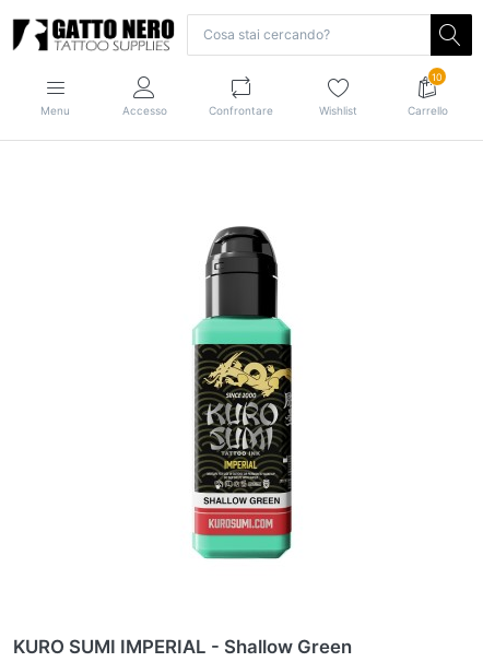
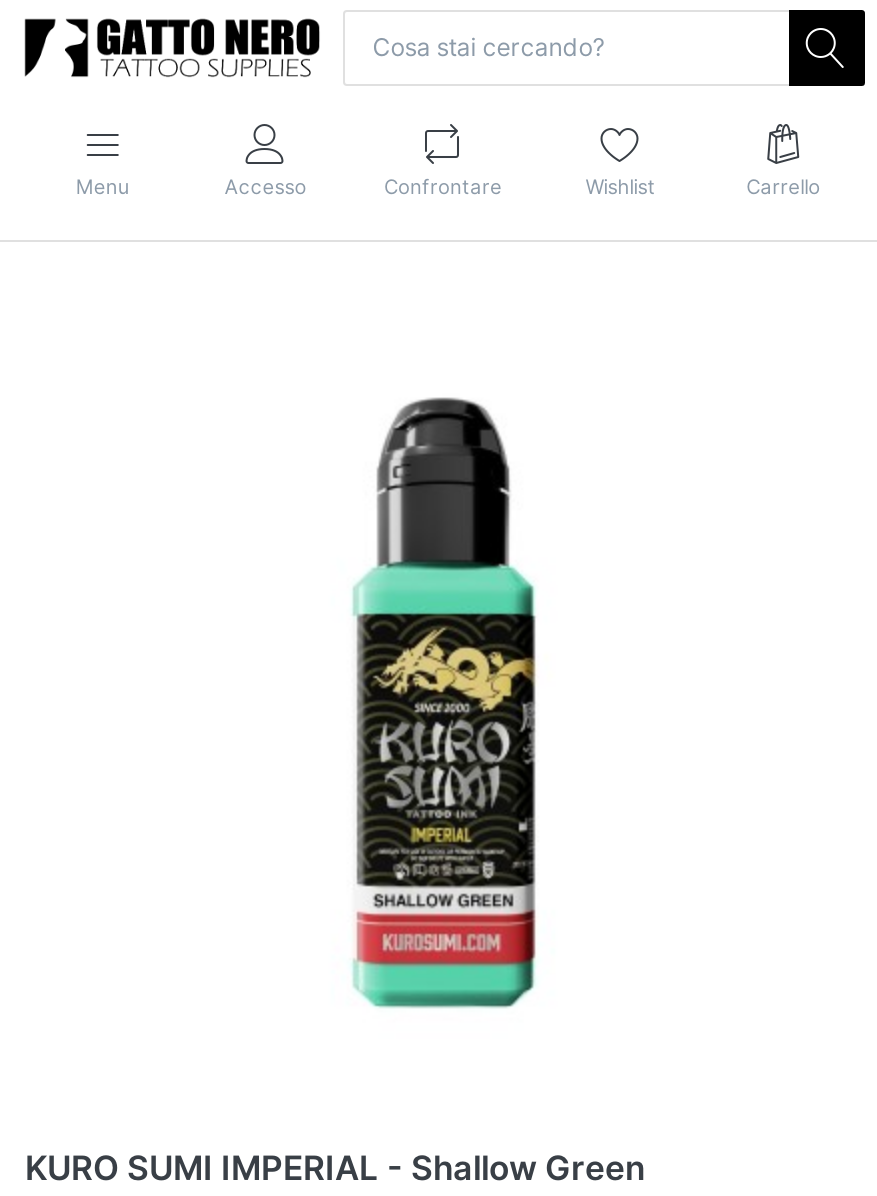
[431,71,442,83] 10 -> none

